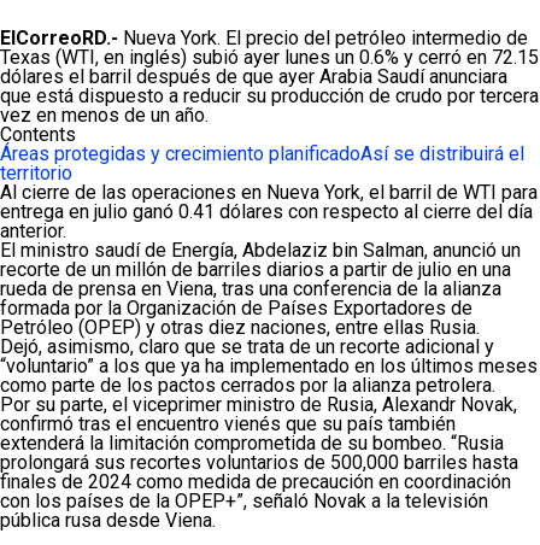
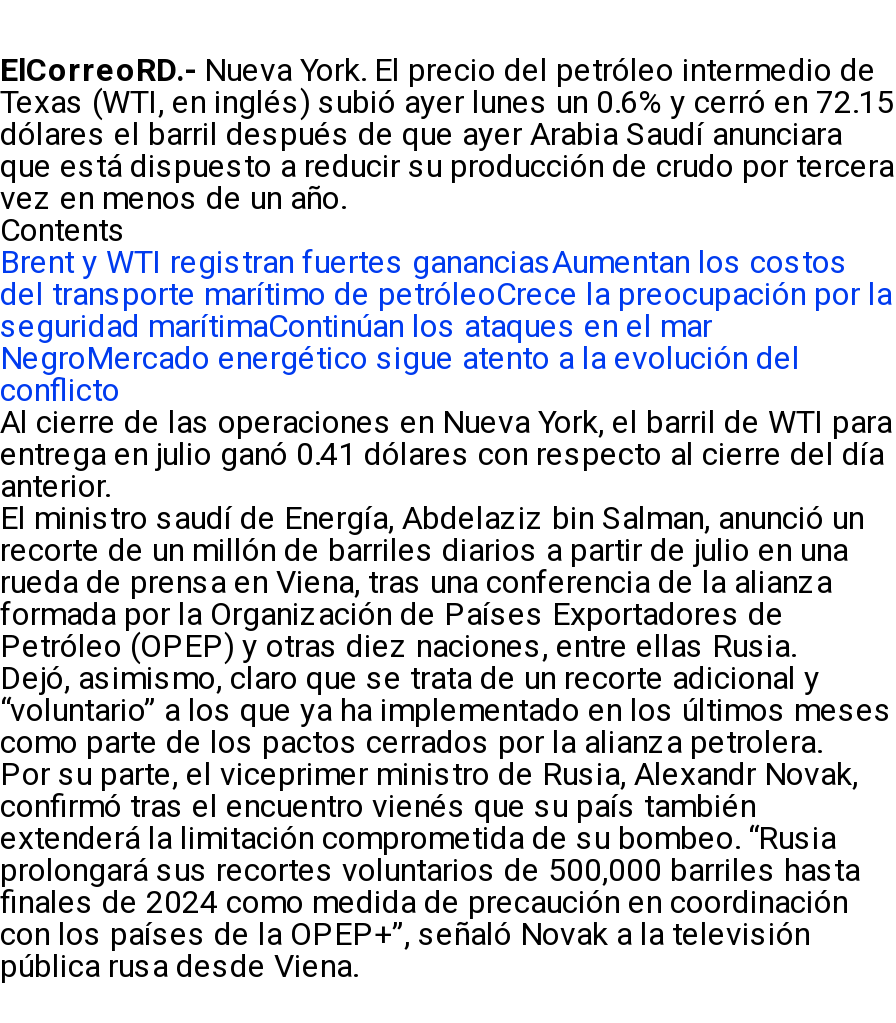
[0,142,524,184] Áreas protegidas y crecimiento planificadoAsí se distribuirá el | territorio -> [0,243,892,409] Brent y WTI registran fuertes gananciasAumentan los costos | del transporte marítimo de petróleoCrece la preocupación por la | seguridad marítimaContinúan los ataques en el mar | NegroMercado energético sigue atento a la evolución del | conflicto

